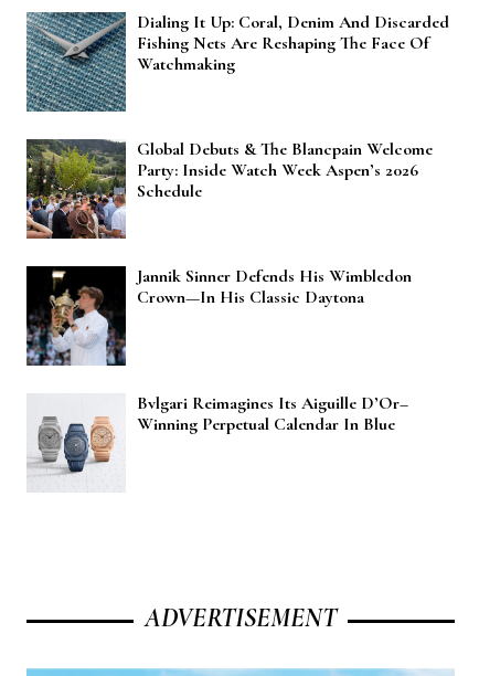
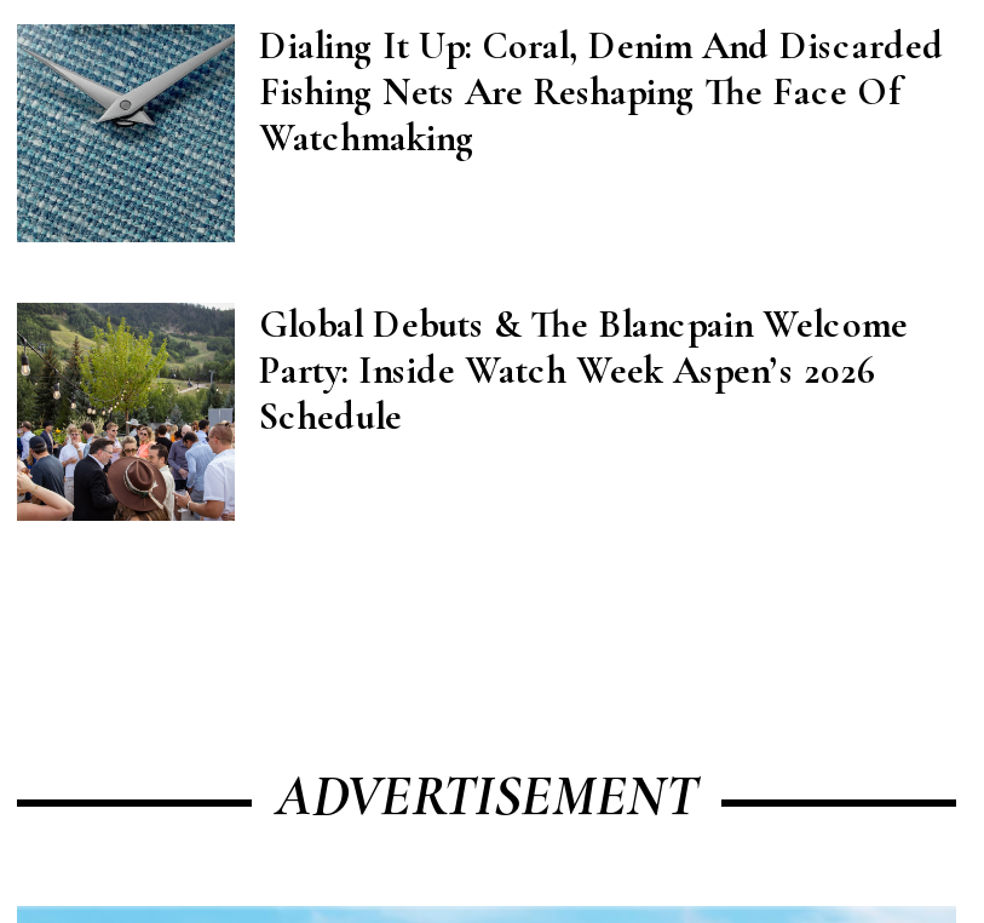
[25,265,412,366] [image] | Jannik Sinner Defends His Wimbledon | Crown—In His Classic Daytona -> none
[28,392,408,493] [image] | Bvlgari Reimagines Its Aiguille D’Or– | Winning Perpetual Calendar In Blue -> none

